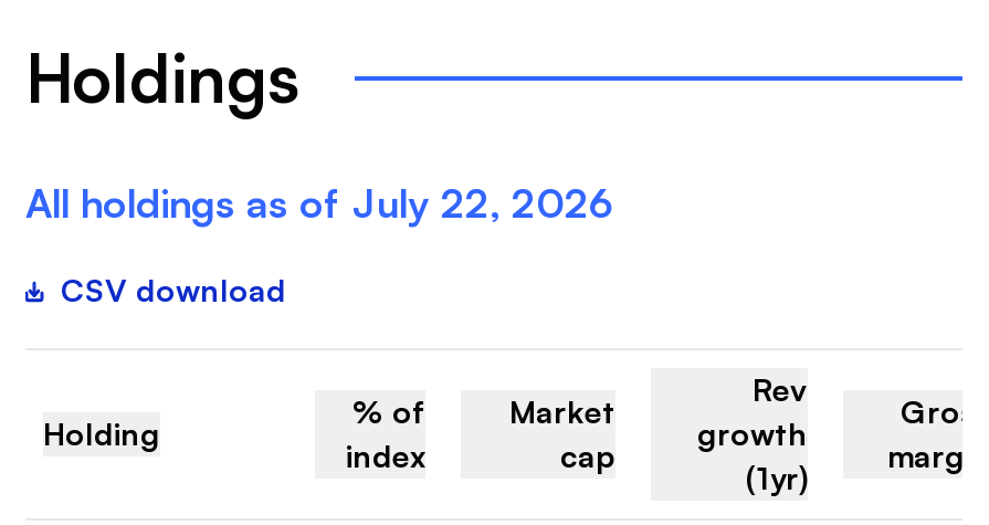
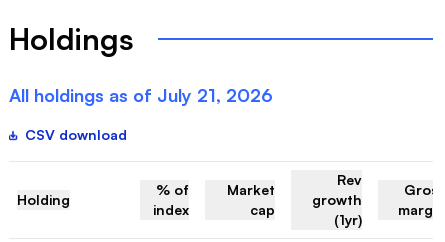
[25,178,616,227] All holdings as of July 22, 2026 -> [9,84,273,106] All holdings as of July 21, 2026

